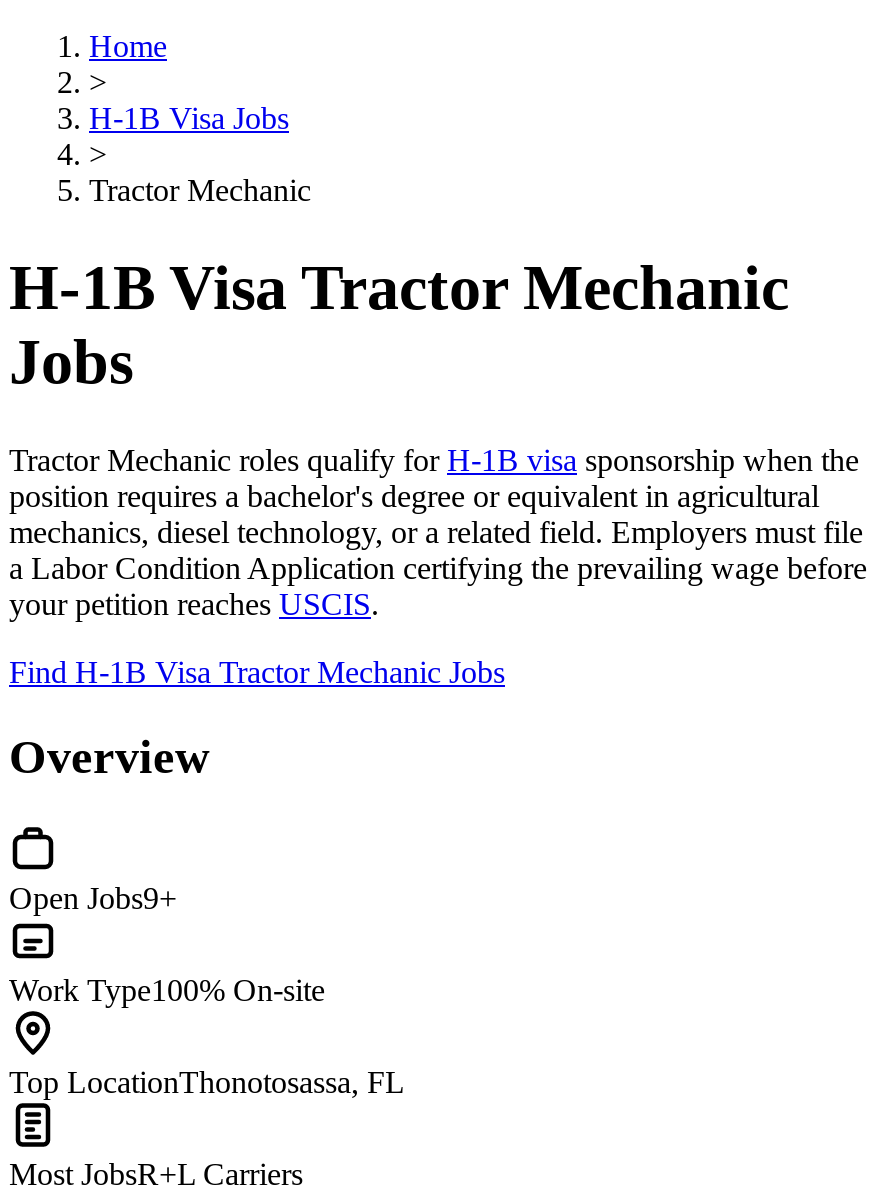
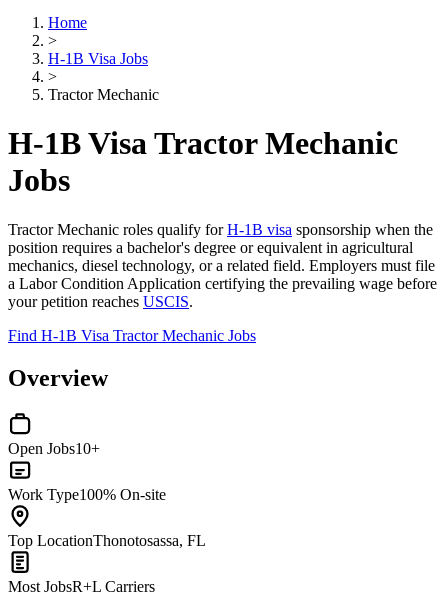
[9,880,177,914] Open Jobs9+ -> [8,440,100,457] Open Jobs10+

